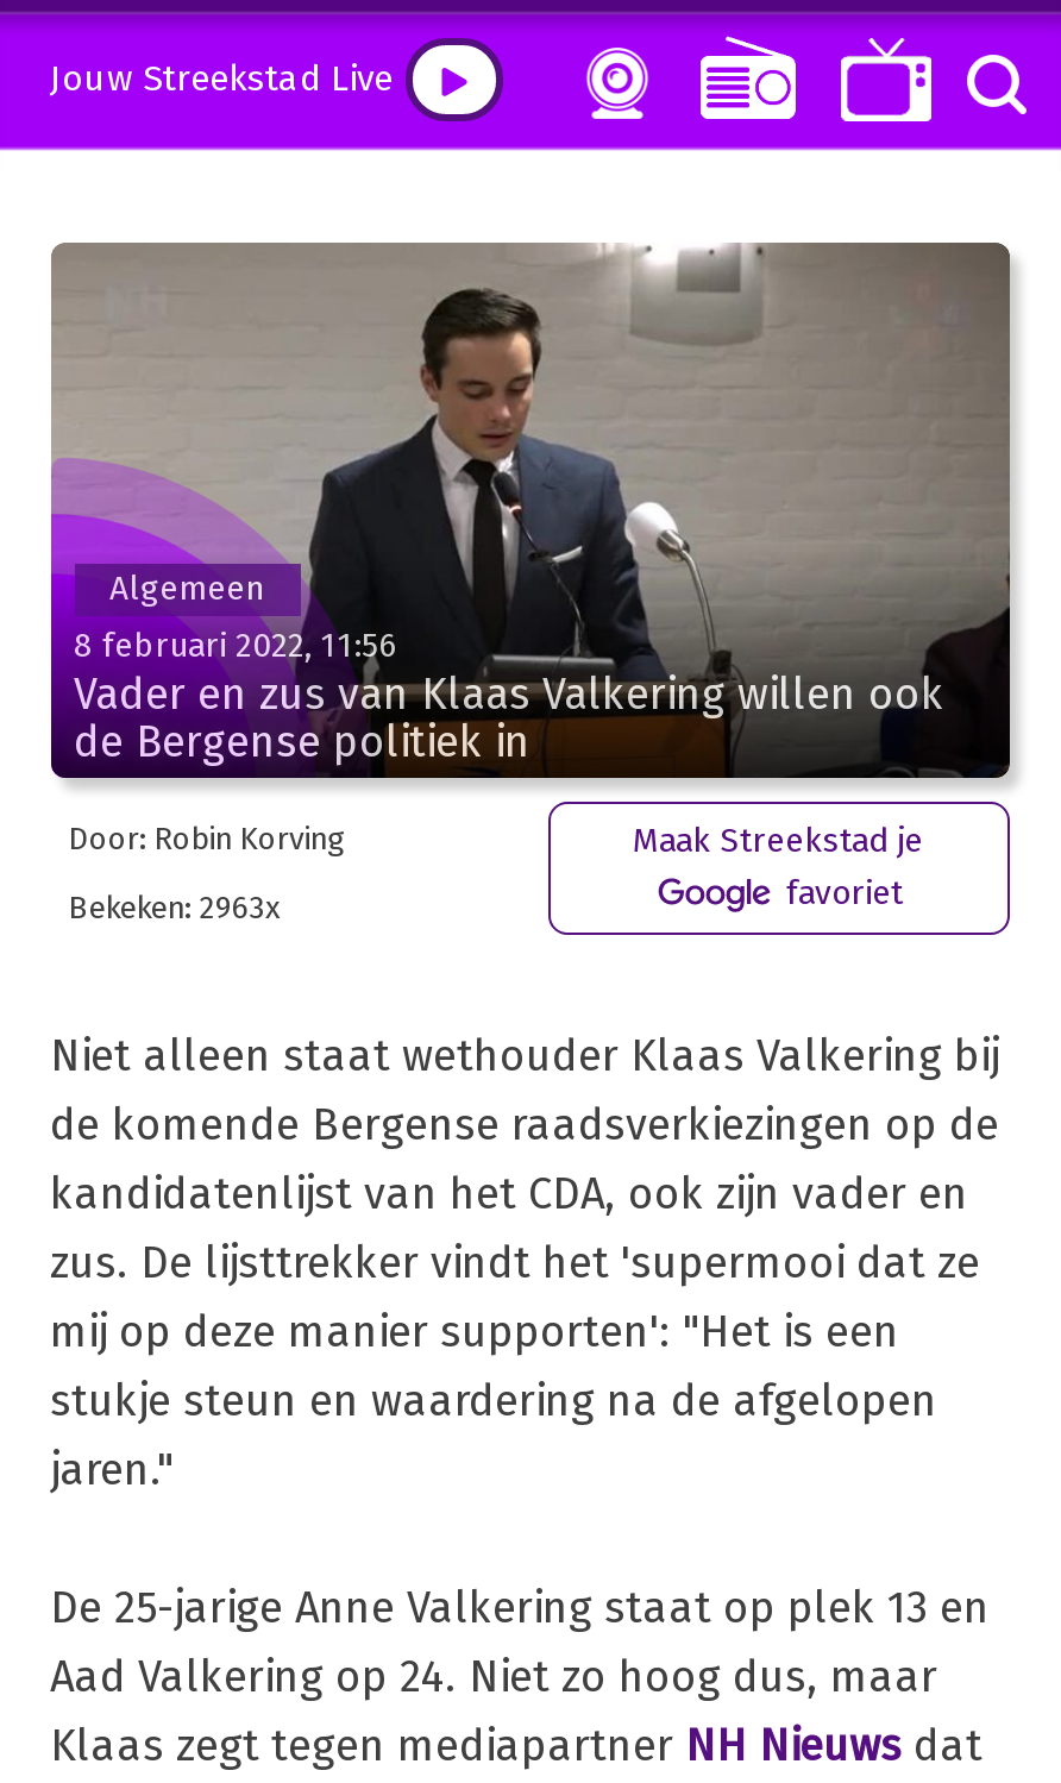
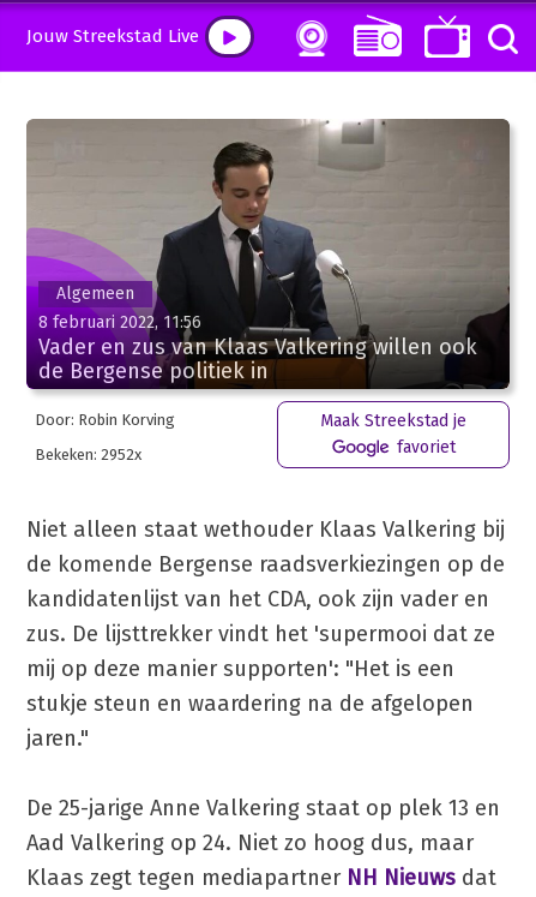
[68,889,280,924] Bekeken: 2963x -> [35,445,141,463] Bekeken: 2952x

